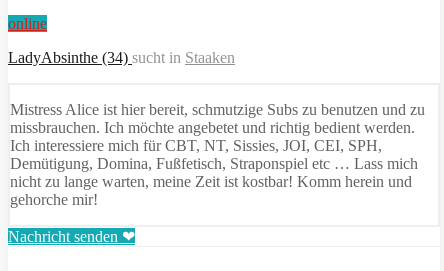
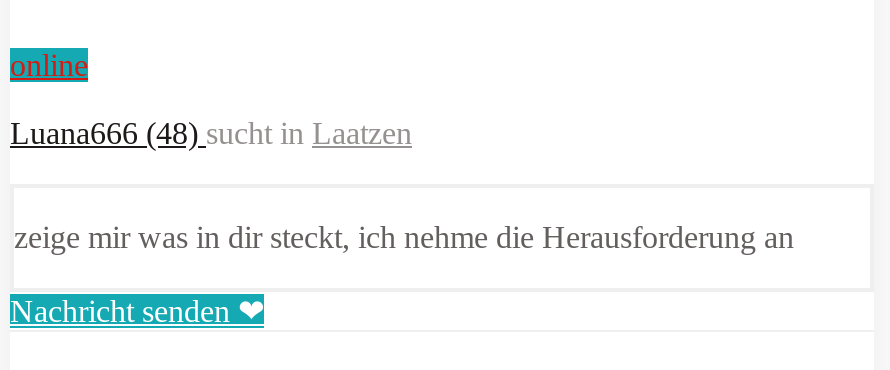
[8,49,235,66] LadyAbsinthe (34) sucht in Staaken -> [10,116,412,150] Luana666 (48) sucht in Laatzen
[10,101,425,208] Mistress Alice ist hier bereit, schmutzige Subs zu benutzen und zu | missbrauchen. Ich möchte angebetet und richtig bedient werden. | Ich interessiere mich für CBT, NT, Sissies, JOI, CEI, SPH, | Demütigung, Domina, Fußfetisch, Straponspiel etc … Lass mich | nicht zu lange warten, meine Zeit ist kostbar! Komm herein und | gehorche mir! -> [14,220,794,254] zeige mir was in dir steckt, ich nehme die Herausforderung an

